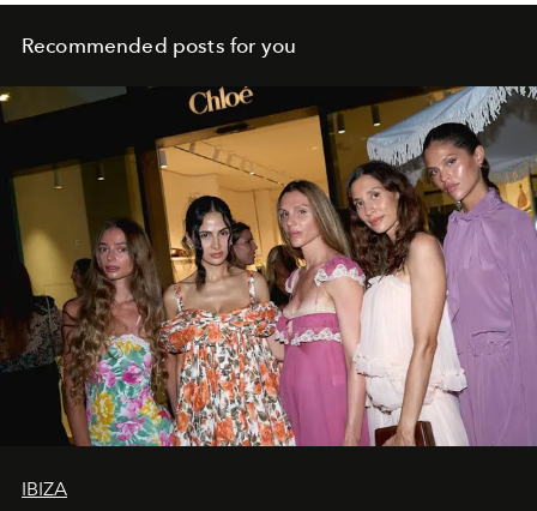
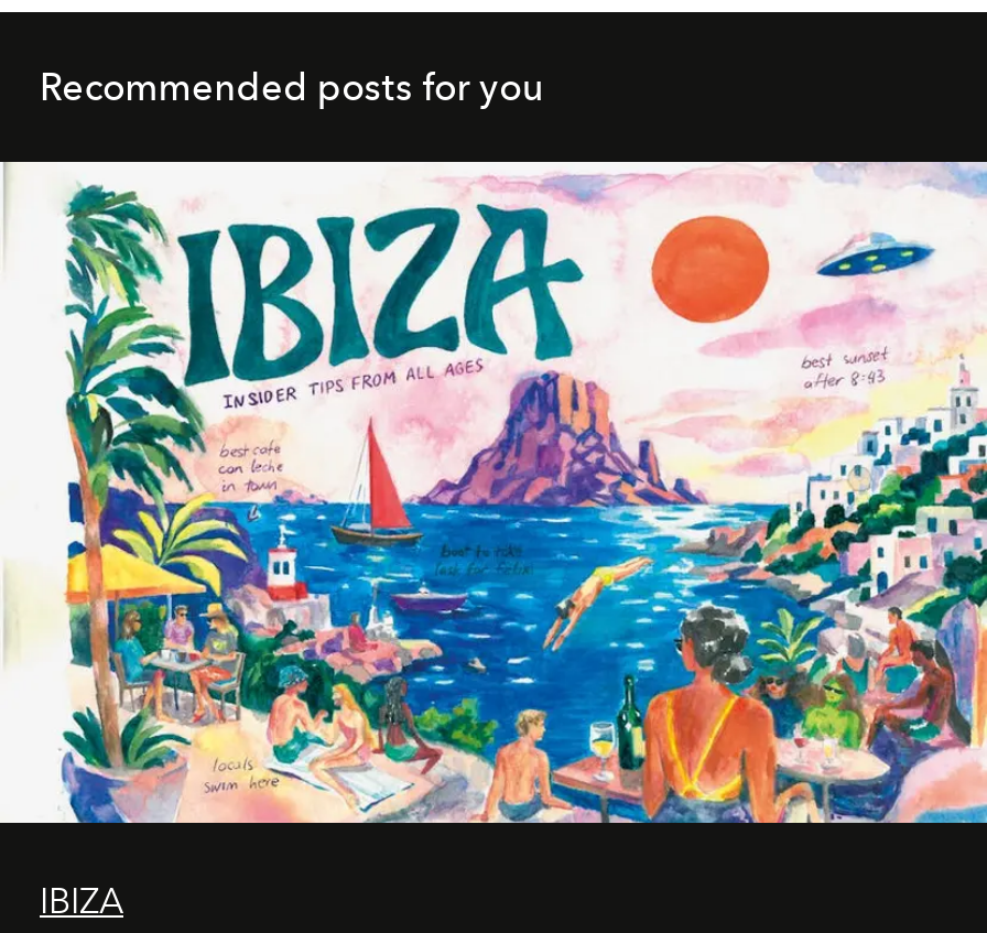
[4,86,533,447] [image] -> [7,160,980,825] [image]

